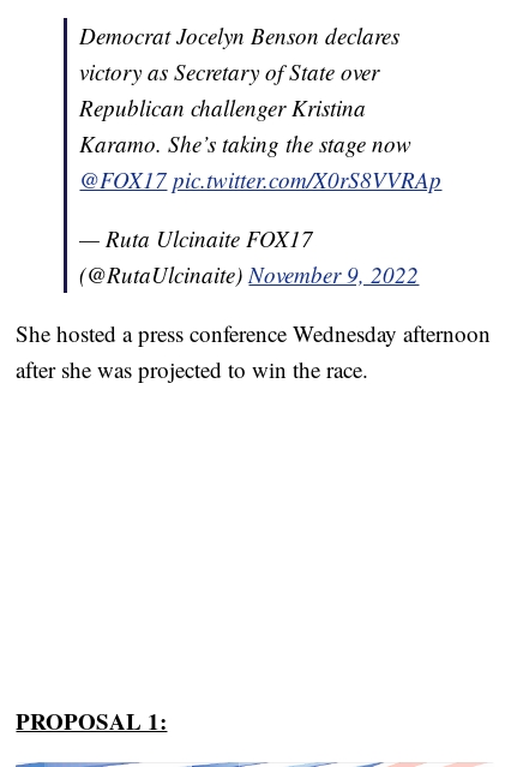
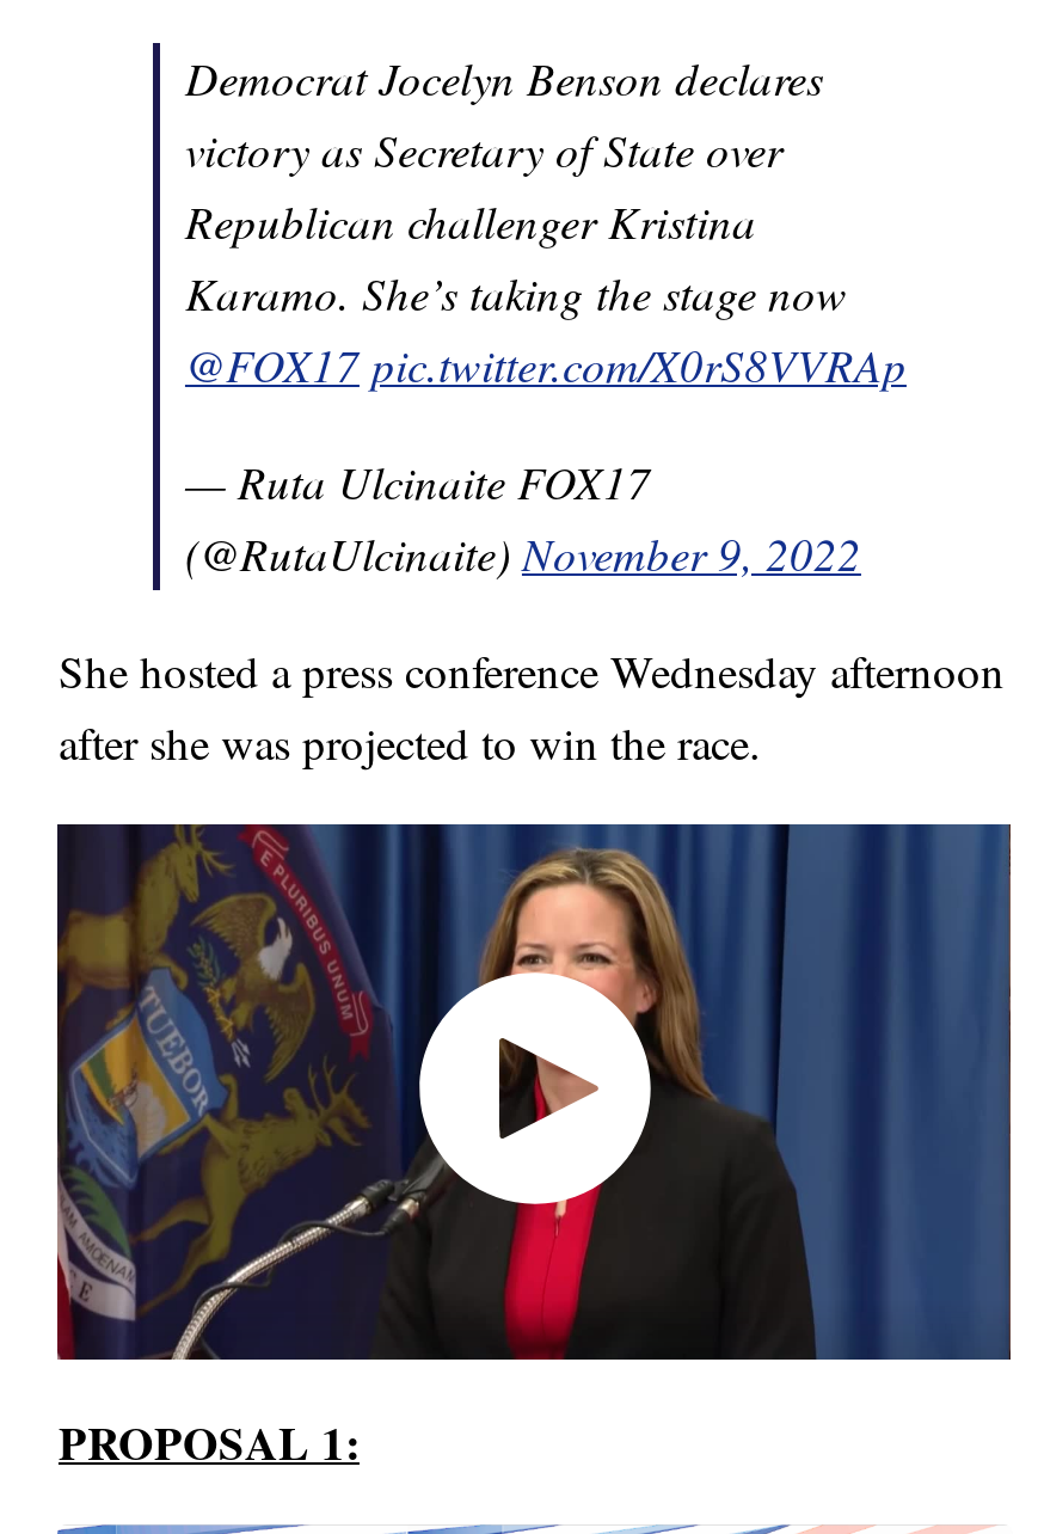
none -> [55,822,1013,1362] [image]

